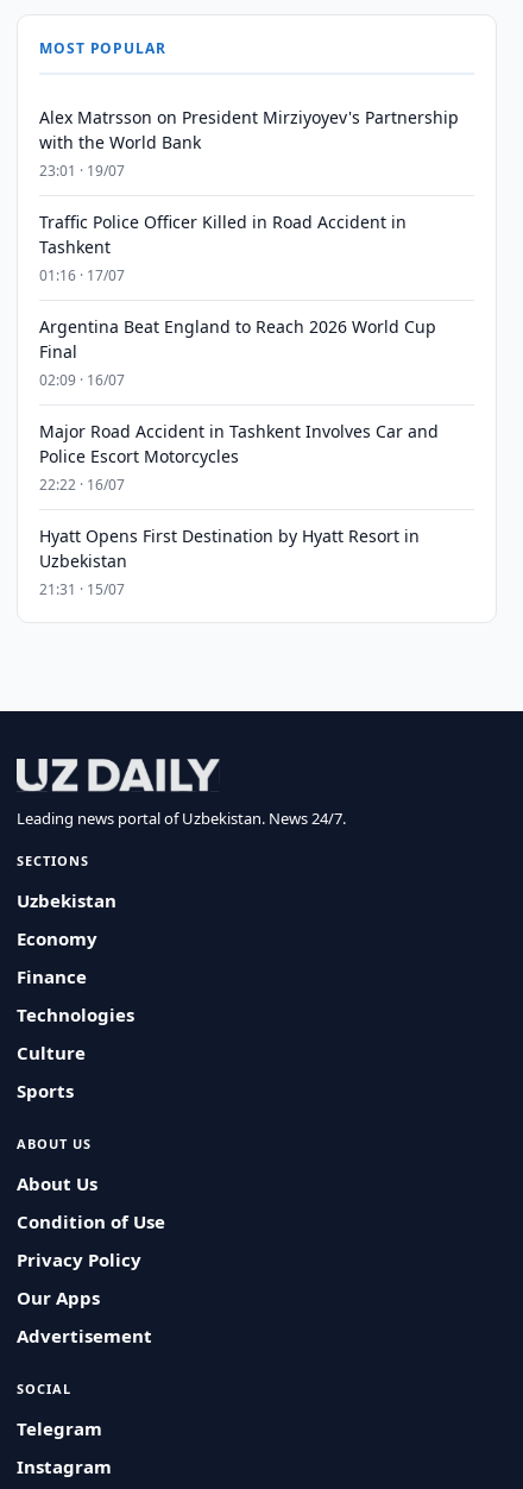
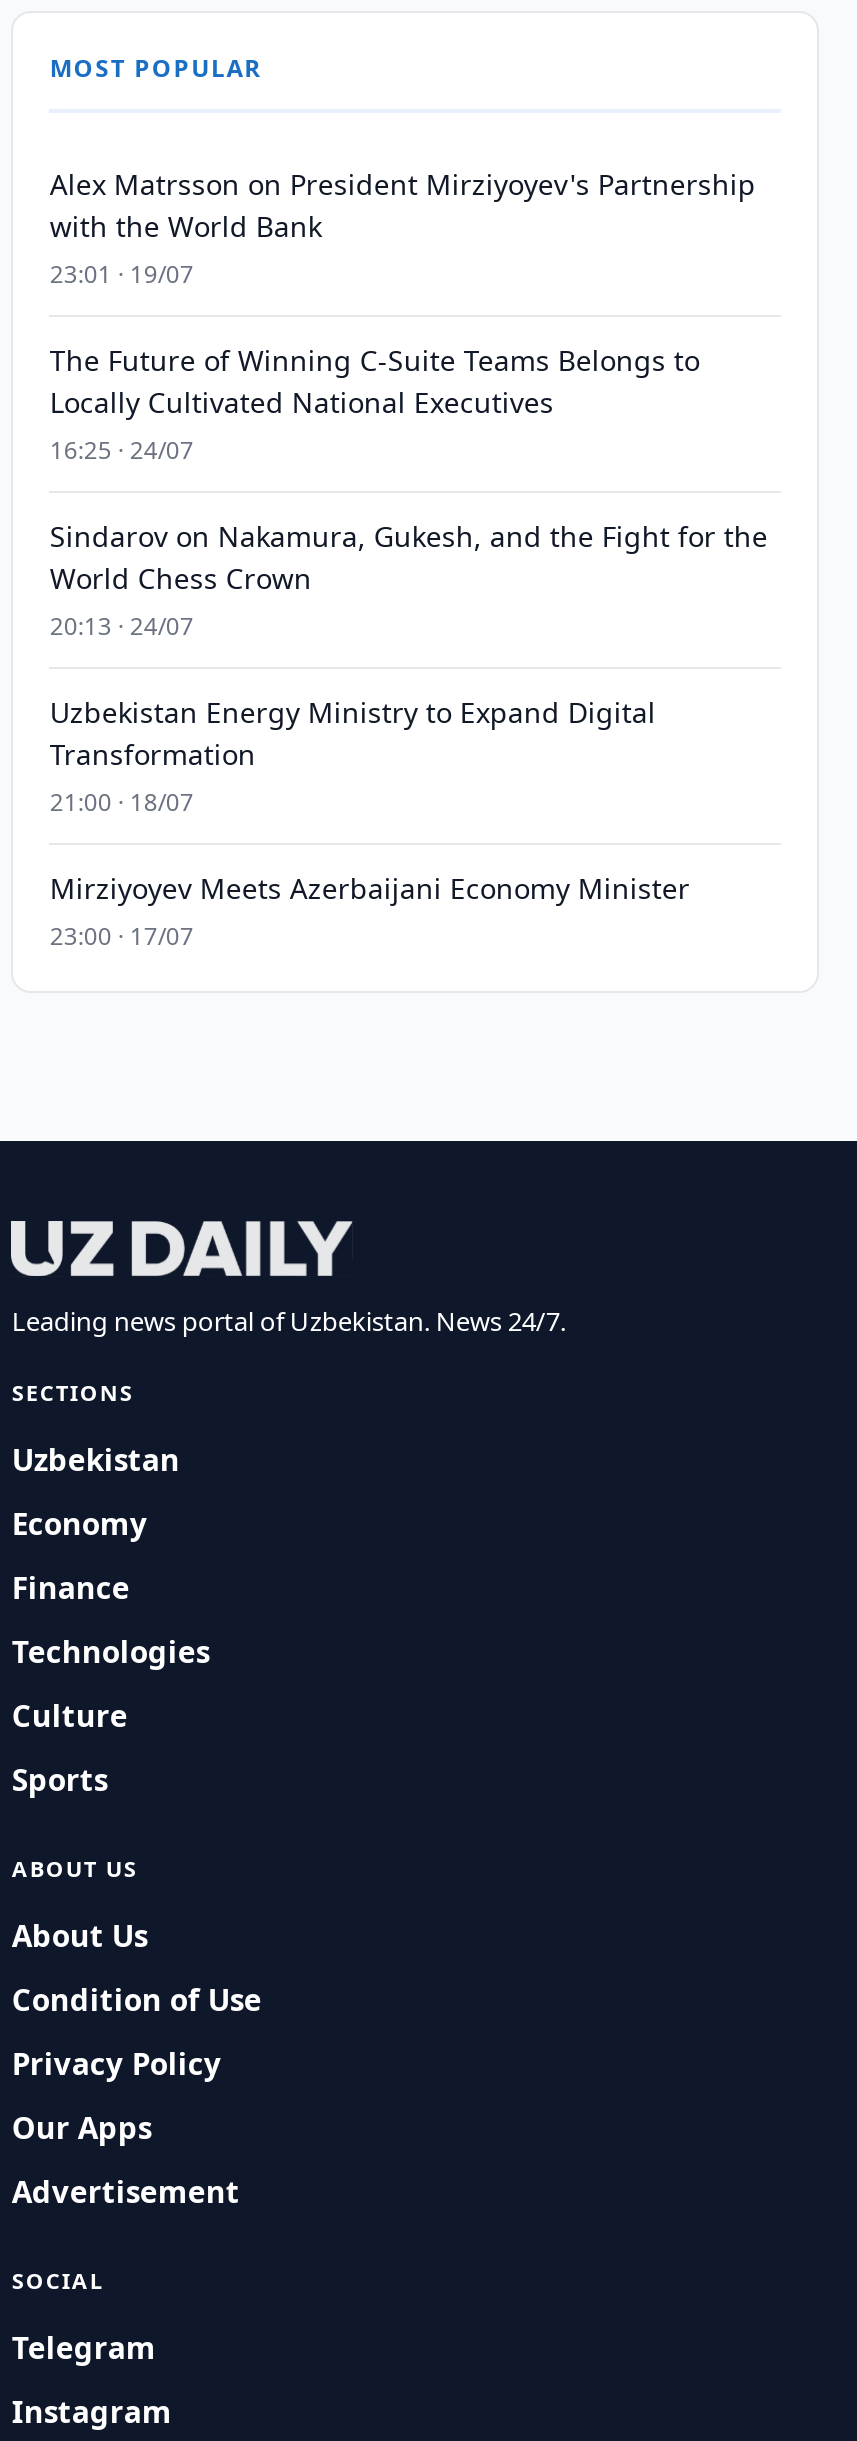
[40,211,407,285] Traffic Police Officer Killed in Road Accident in | Tashkent | 01:16 · 17/07 -> [50,341,700,467] The Future of Winning C-Suite Teams Belongs to | Locally Cultivated National Executives | 16:25 · 24/07
[40,315,437,390] Argentina Beat England to Reach 2026 World Cup | Final | 02:09 · 16/07 -> [50,517,768,643] Sindarov on Nakamura, Gukesh, and the Fight for the | World Chess Crown | 20:13 · 24/07
[40,420,439,495] Major Road Accident in Tashkent Involves Car and | Police Escort Motorcycles | 22:22 · 16/07 -> [50,693,656,819] Uzbekistan Energy Ministry to Expand Digital | Transformation | 21:00 · 18/07
[40,524,420,599] Hyatt Opens First Destination by Hyatt Resort in | Uzbekistan | 21:31 · 15/07 -> [50,869,690,953] Mirziyoyev Meets Azerbaijani Economy Minister | 23:00 · 17/07

